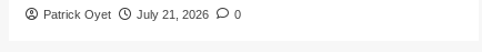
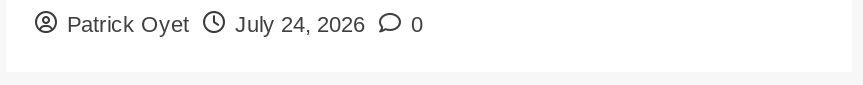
[43,8,240,21] Patrick Oyet July 21, 2026 0 -> [67,12,423,36] Patrick Oyet July 24, 2026 0

